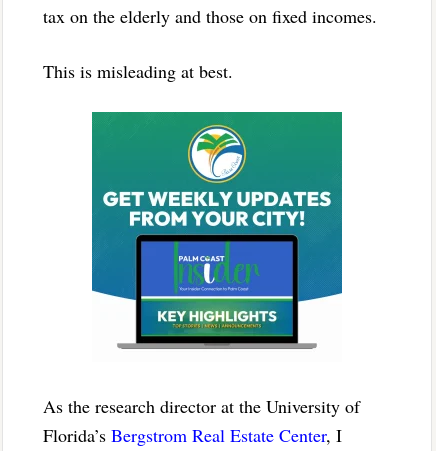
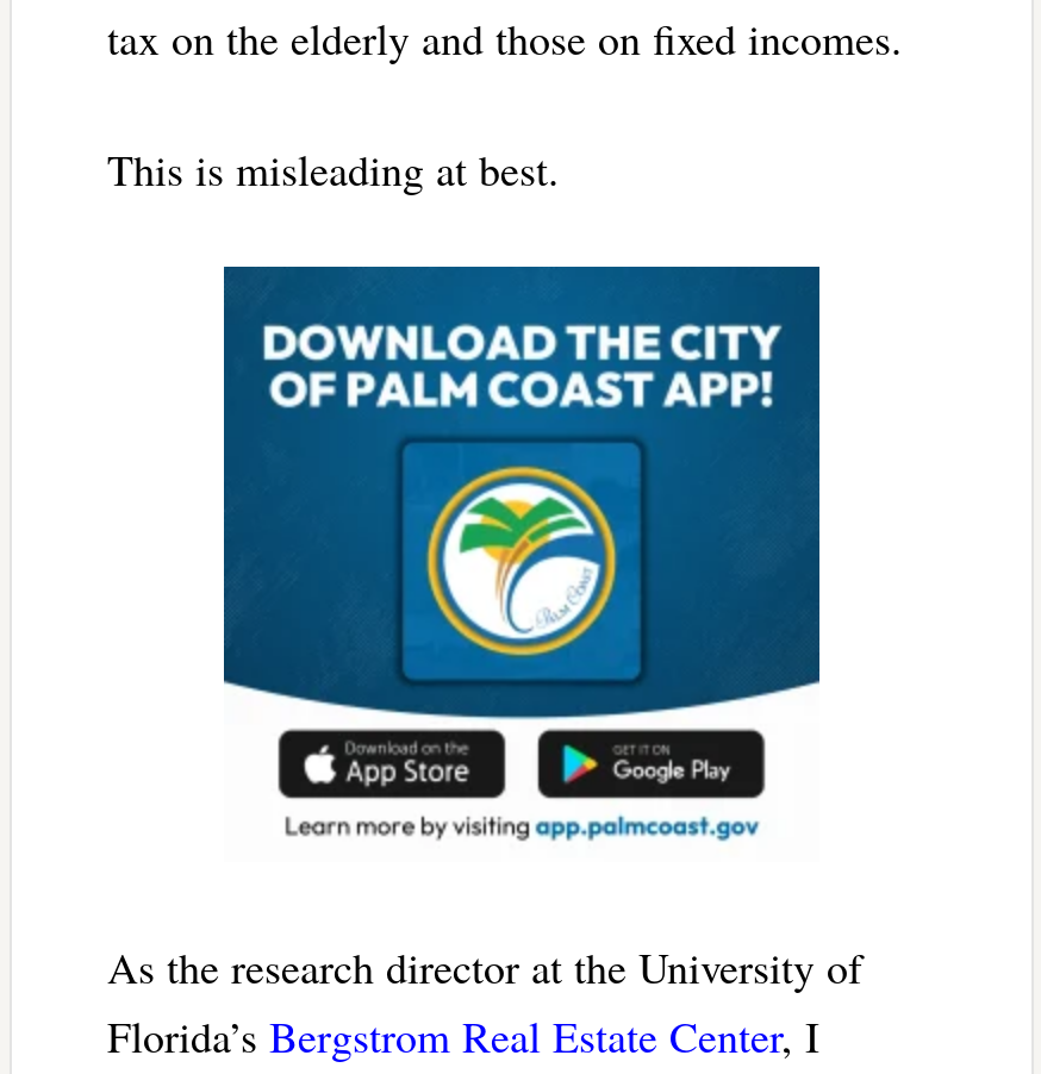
[91,112,343,353] [image] -> [224,267,819,843] [image]

